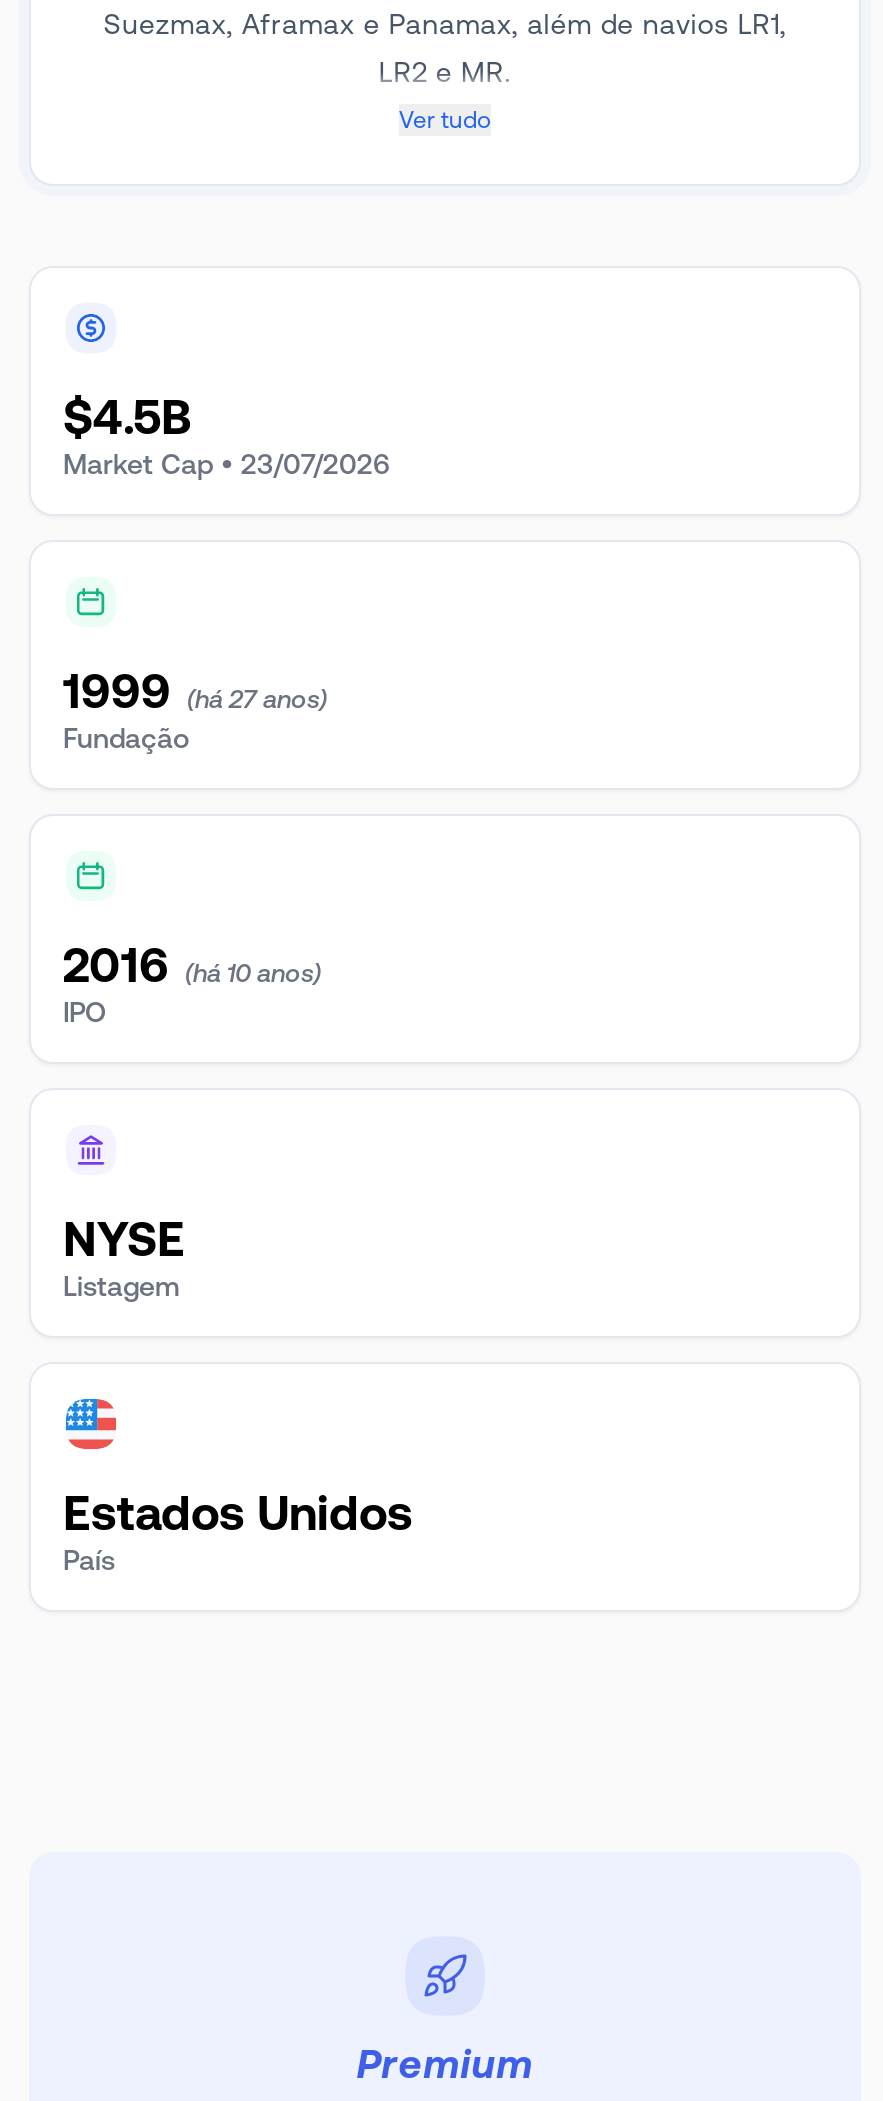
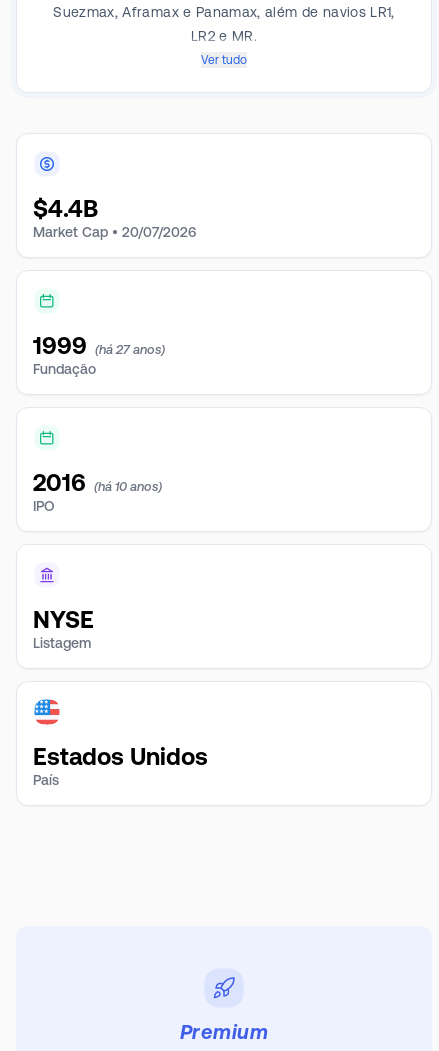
[63,390,389,480] $4.5B | Market Cap • 23/07/2026 -> [33,195,196,240] $4.4B | Market Cap • 20/07/2026

